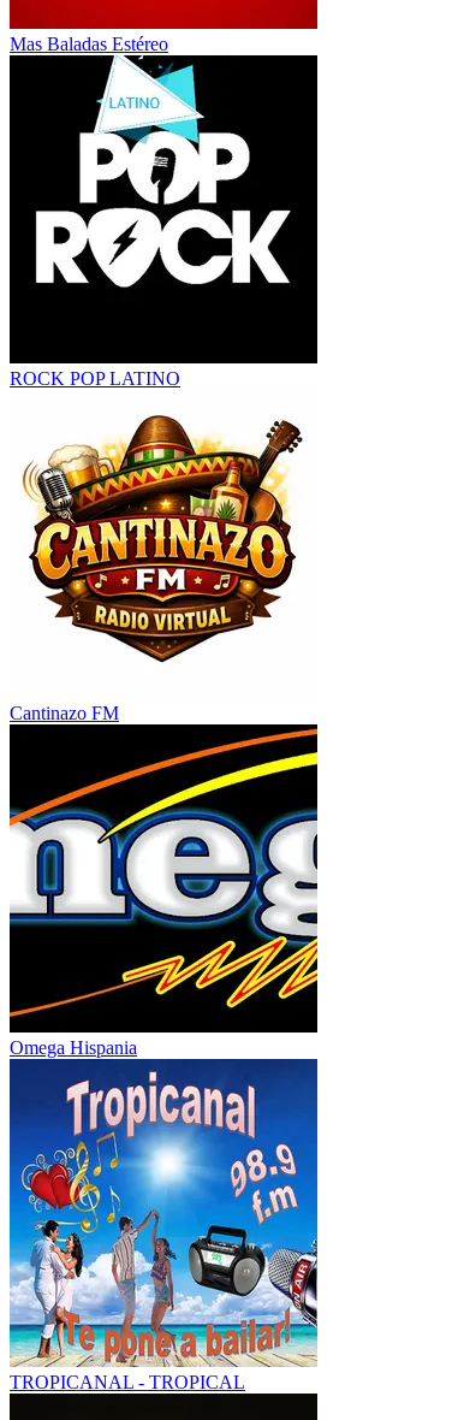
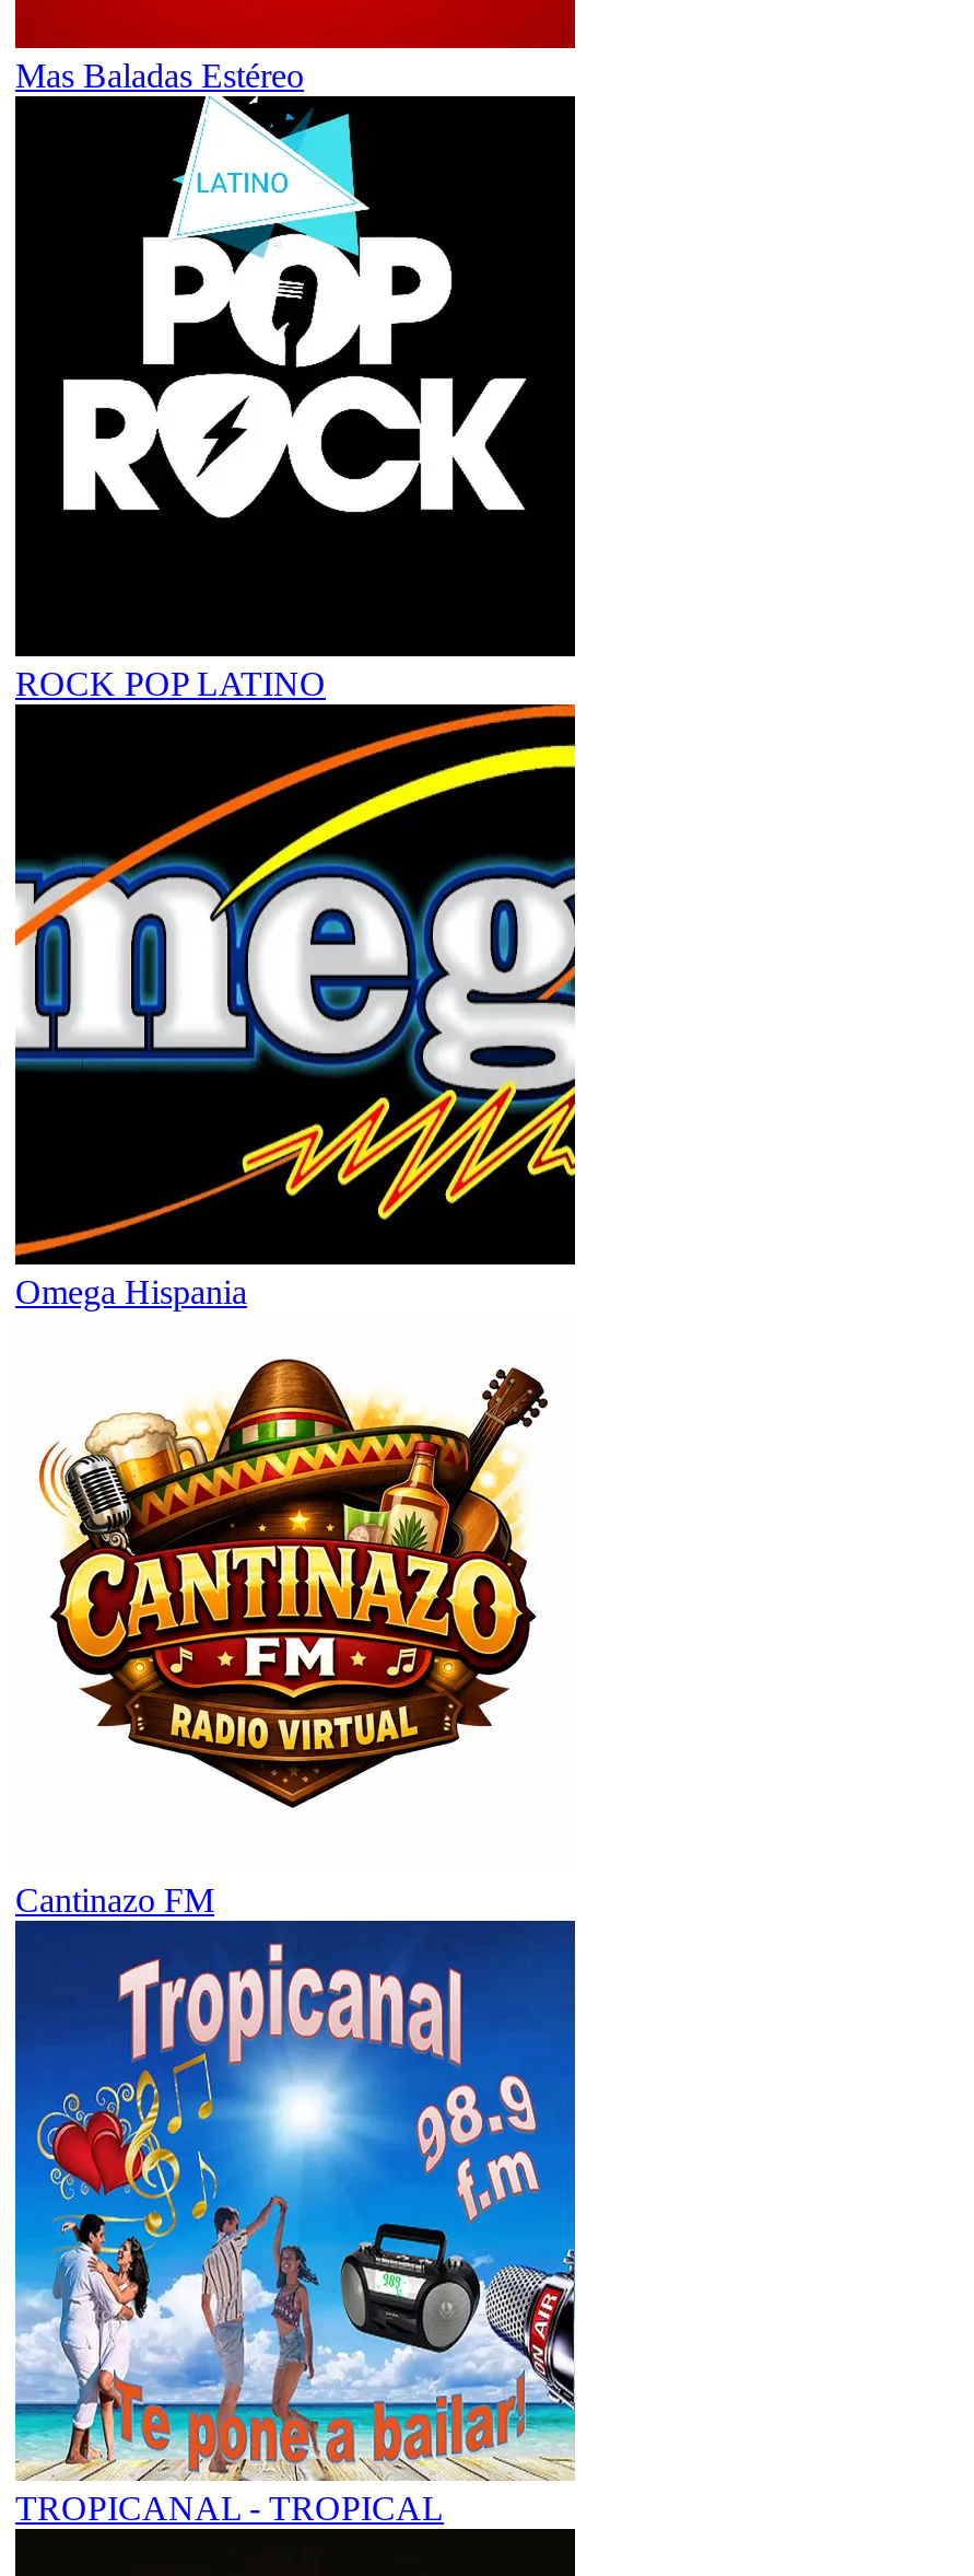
none -> [13,702,577,1258] [image]
moved [10,414,302,723] -> [15,1356,547,1919]: [image] | Cantinazo FM
[8,723,319,1034] [image] -> none
moved [10,1038,137,1058] -> [15,1274,247,1311]: Omega Hispania

